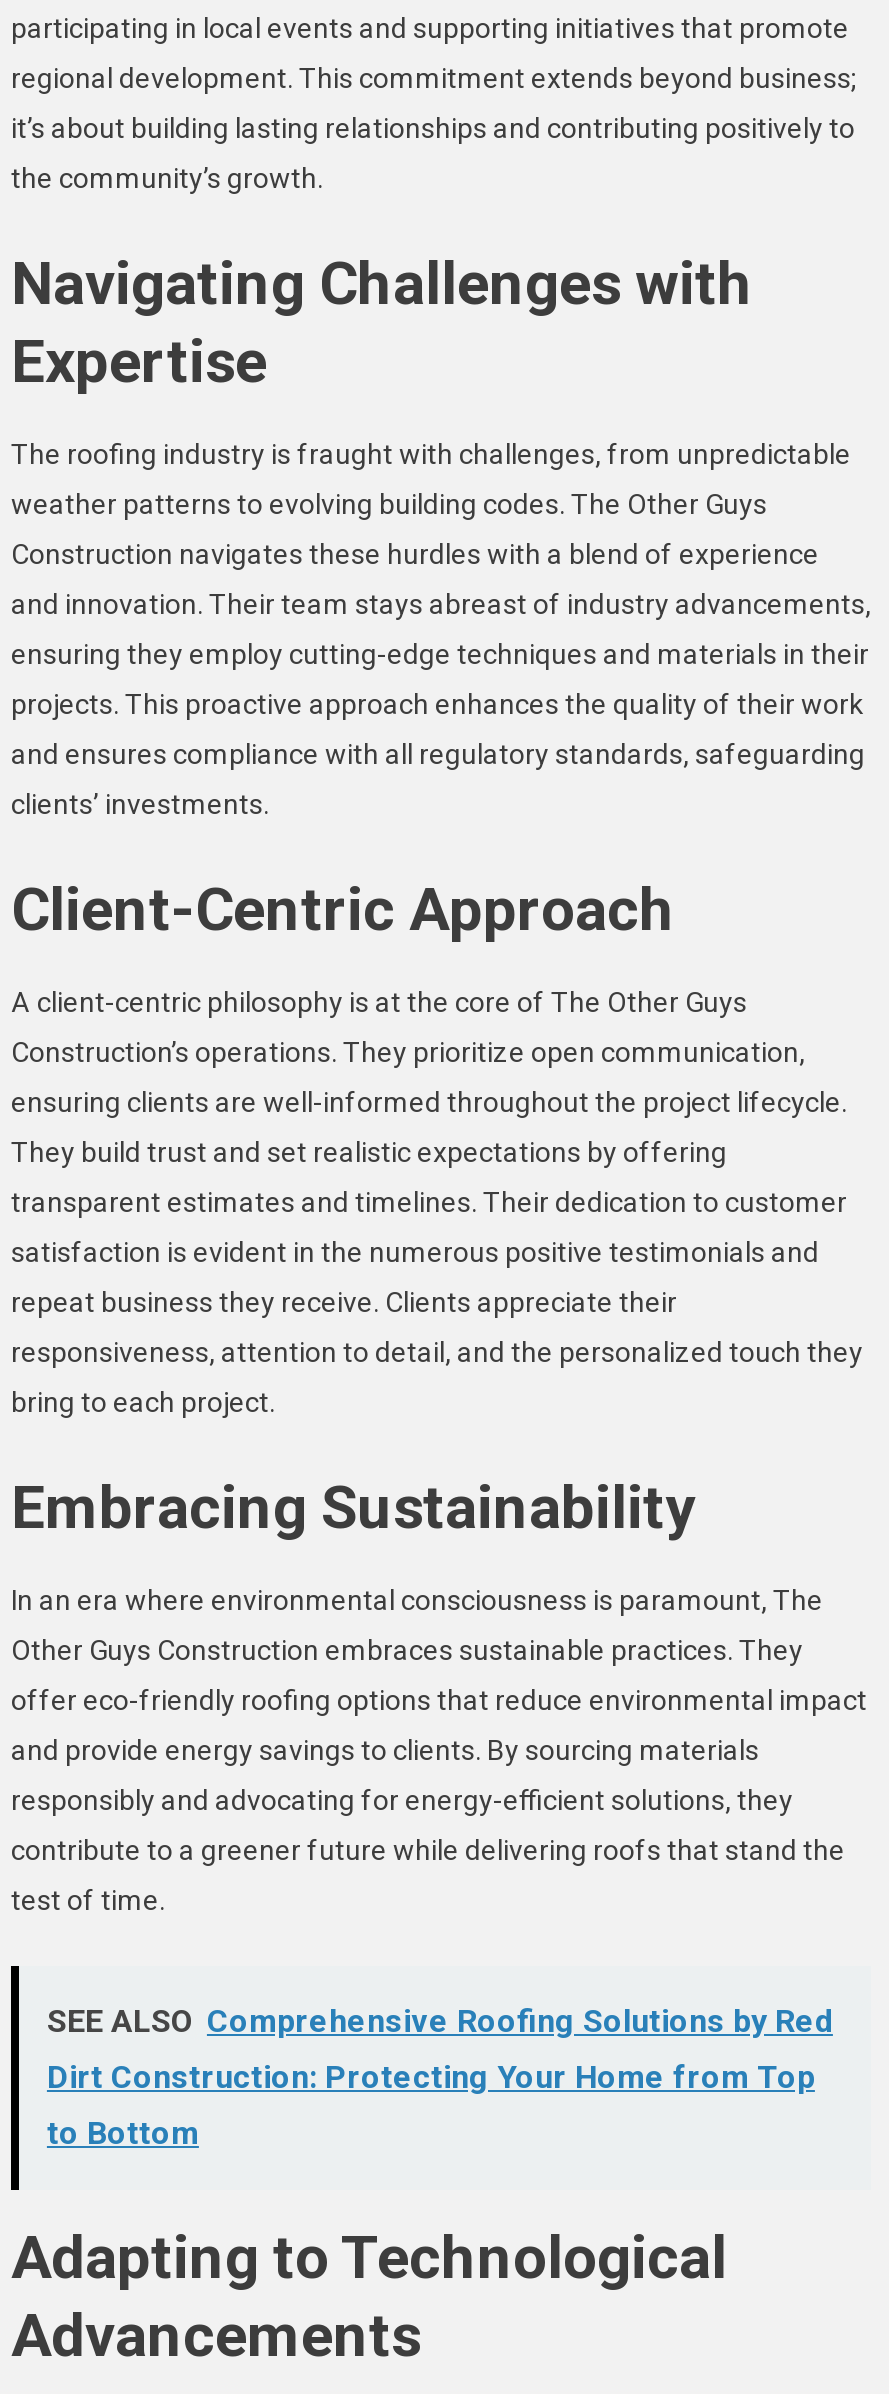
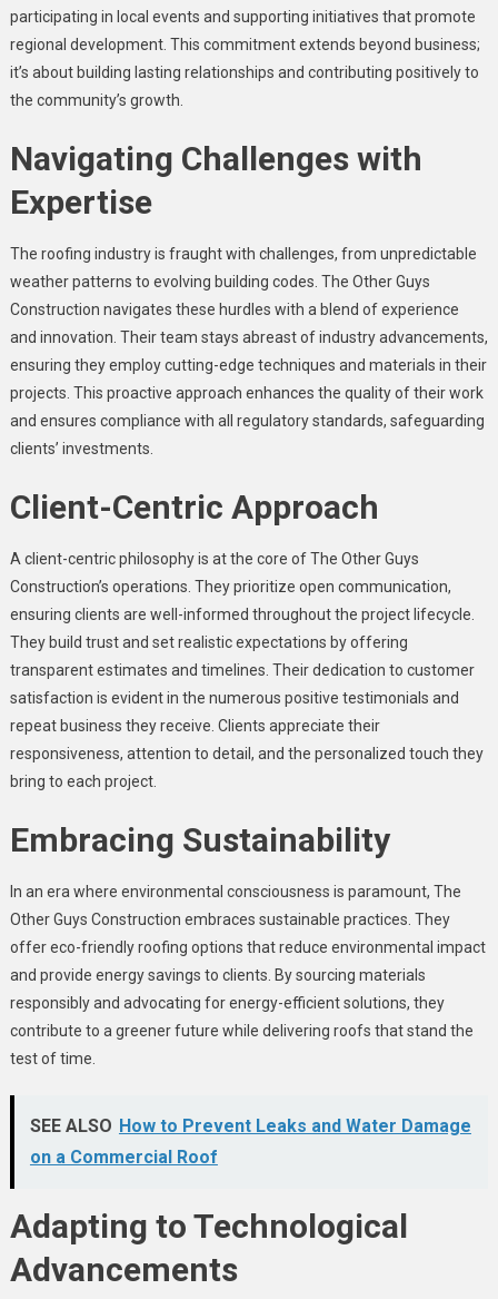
[47,2001,833,2151] SEE ALSO Comprehensive Roofing Solutions by Red | Dirt Construction: Protecting Your Home from Top | to Bottom -> [30,1115,471,1167] SEE ALSO How to Prevent Leaks and Water Damage | on a Commercial Roof

